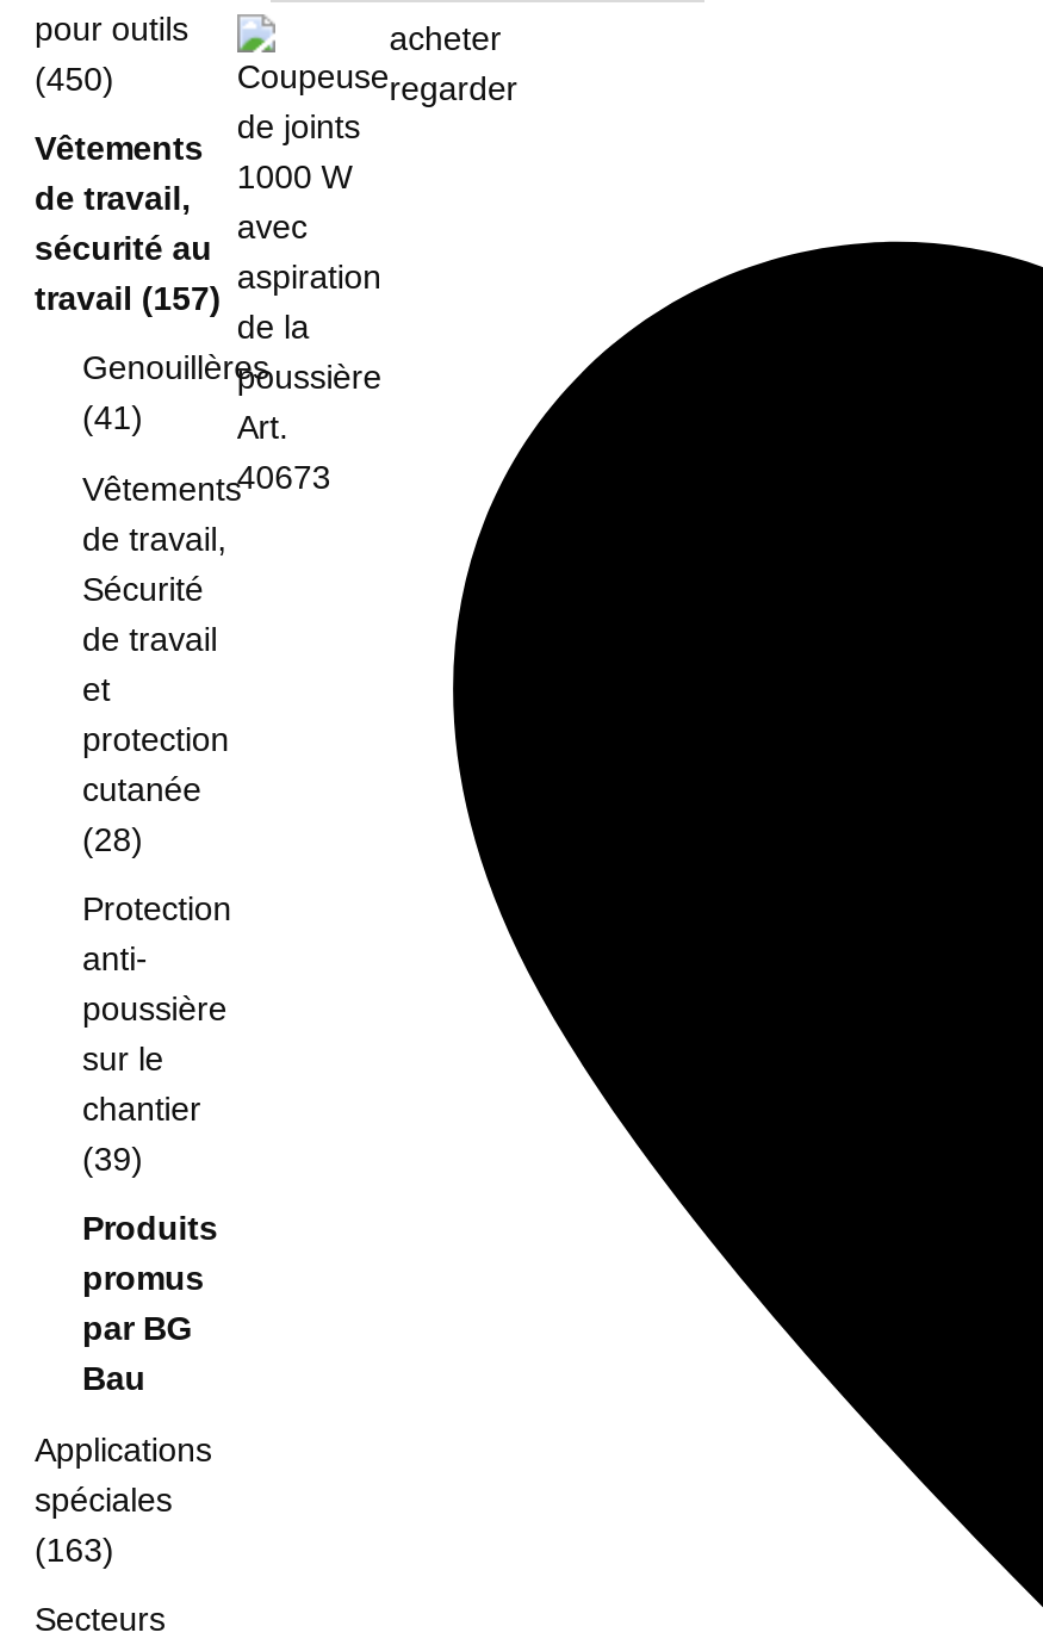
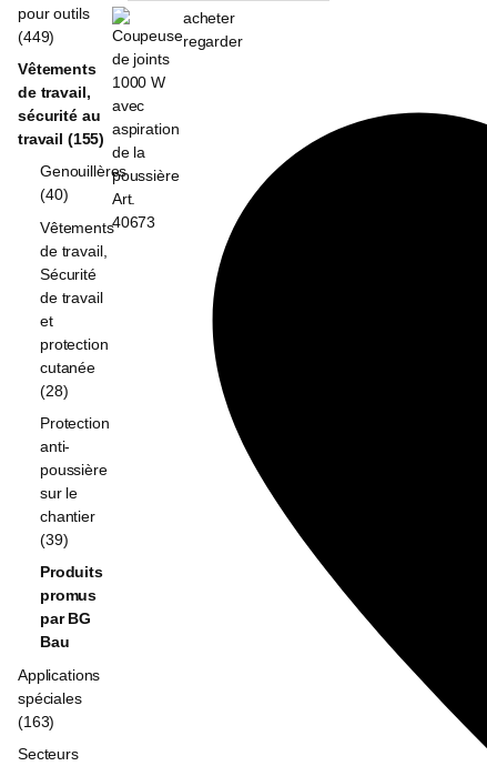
[35,59,114,97] (450) -> [18,27,55,45] (449)
[35,279,221,317] travail (157) -> [18,130,104,148] travail (155)
[82,399,143,437] (41) -> [40,186,68,203] (40)

